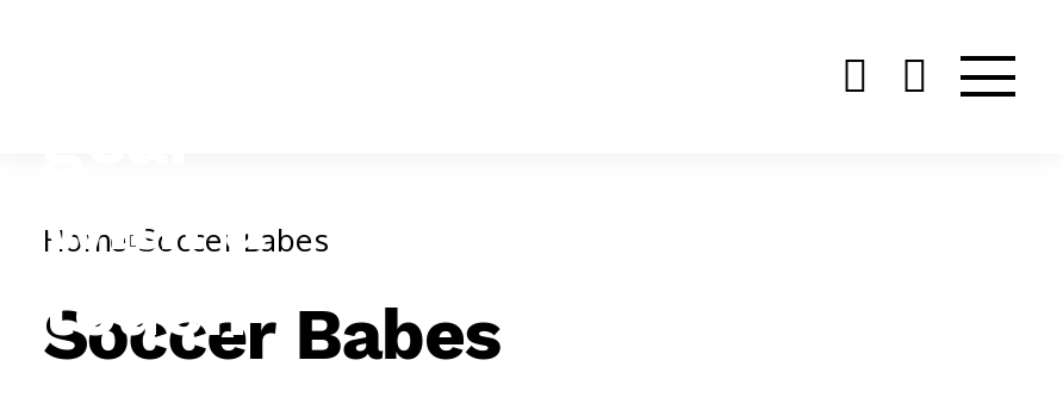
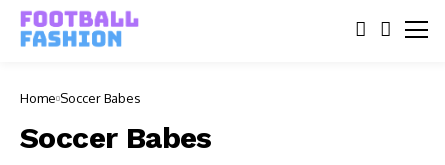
none -> [20,10,139,48] [image]

